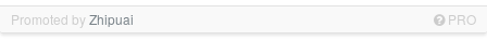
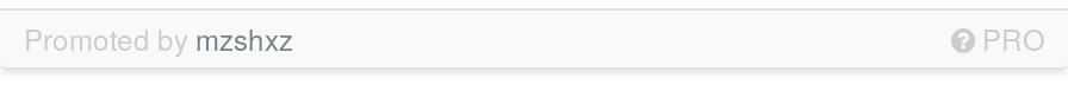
[11,10,134,28] Promoted by Zhipuai -> [24,18,293,58] Promoted by mzshxz

